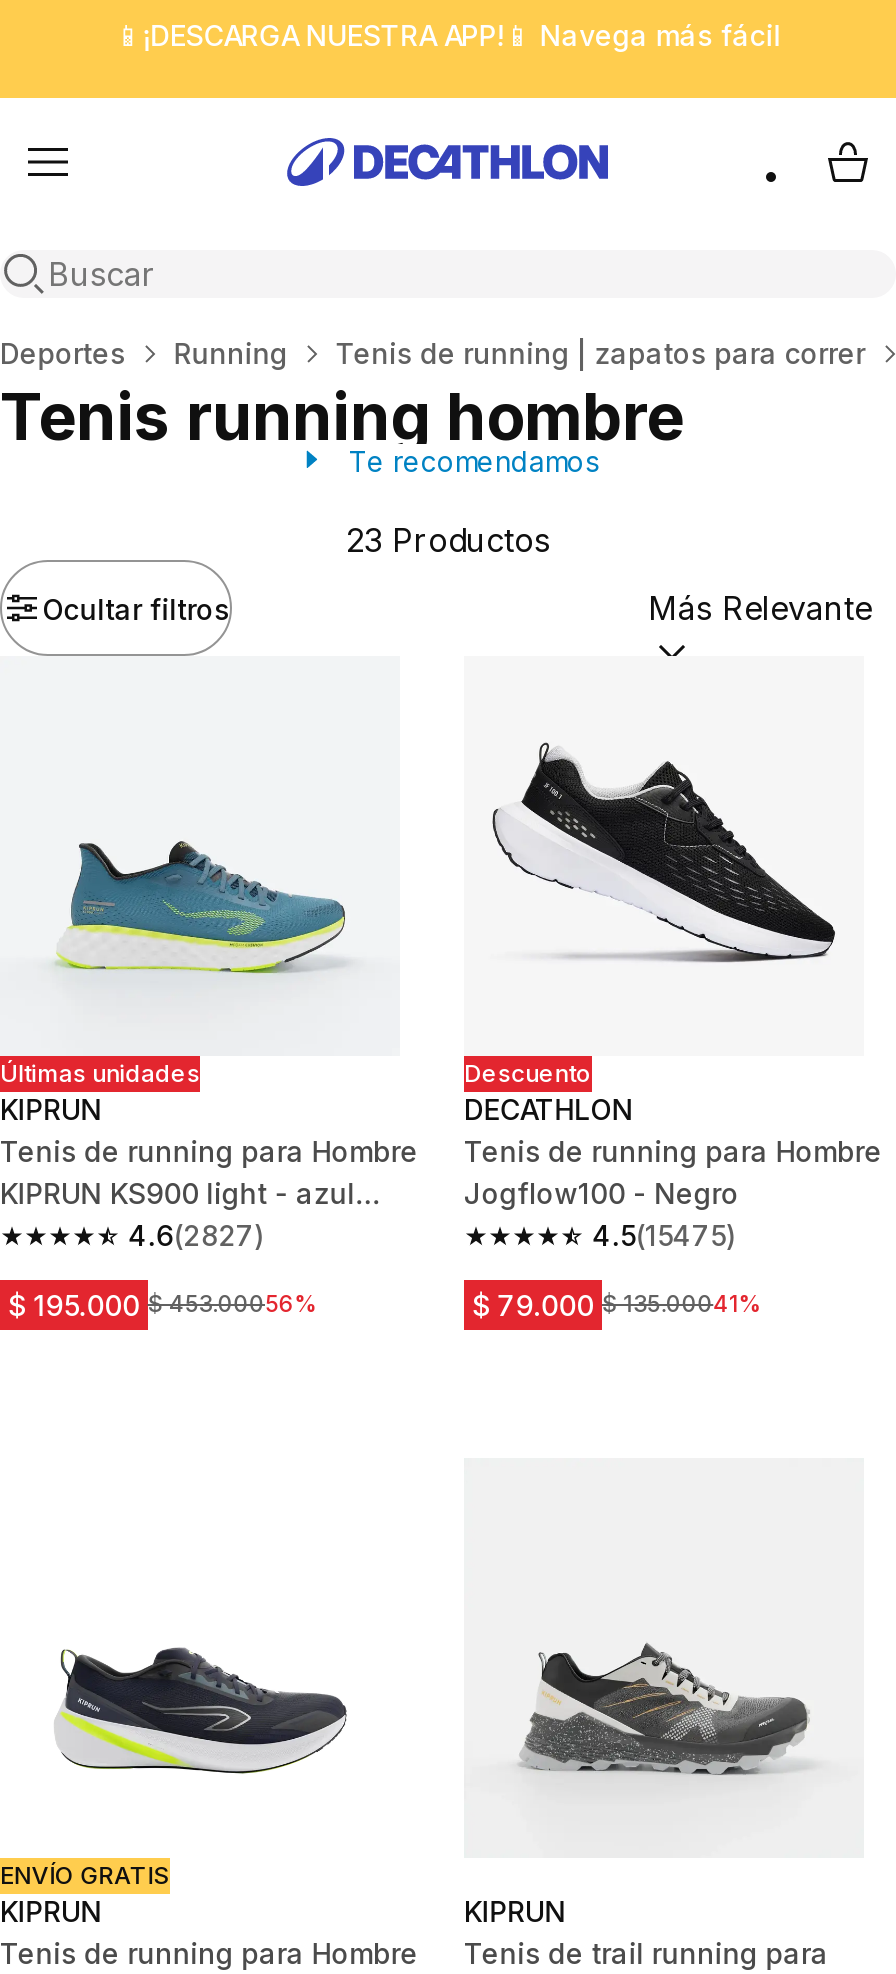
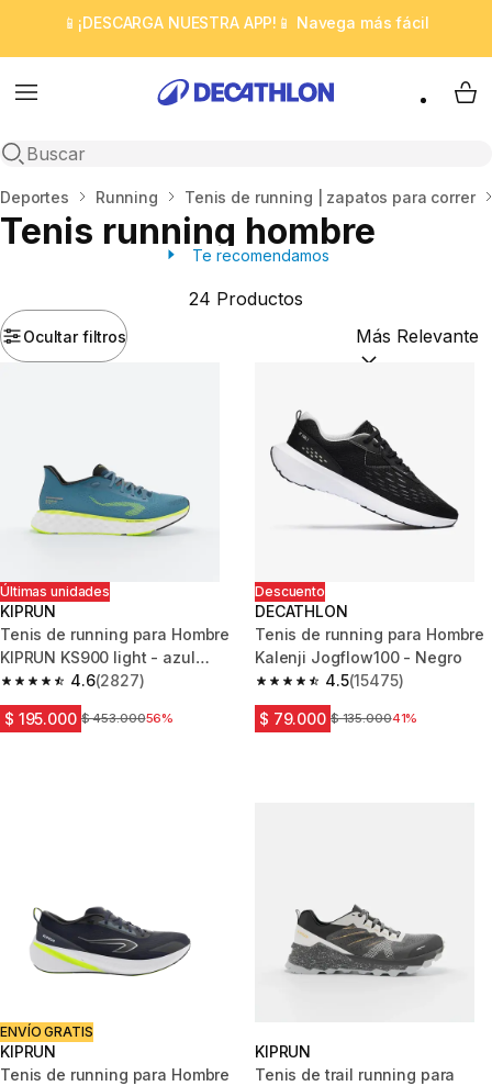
[346,520,550,560] 23 Productos -> [189,288,303,310] 24 Productos
[464,1176,739,1210] Jogflow100 - Negro -> [255,648,462,667] Kalenji Jogflow100 - Negro

